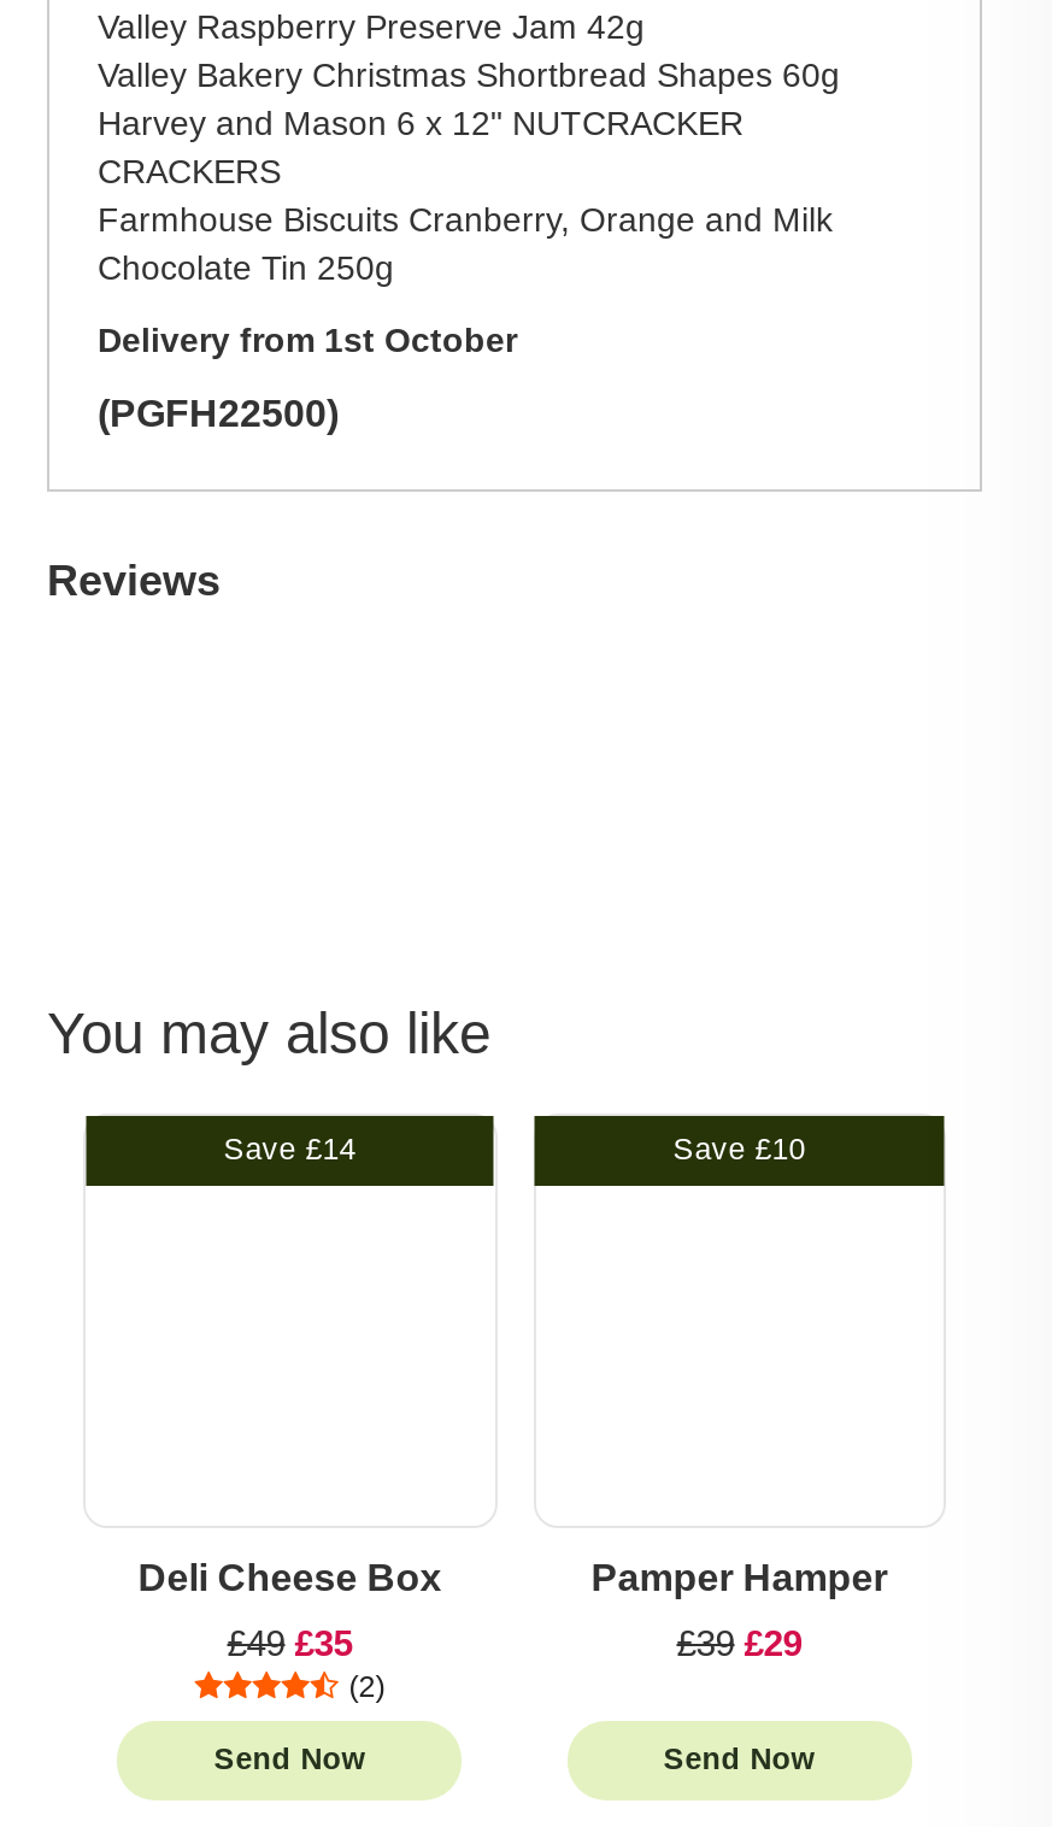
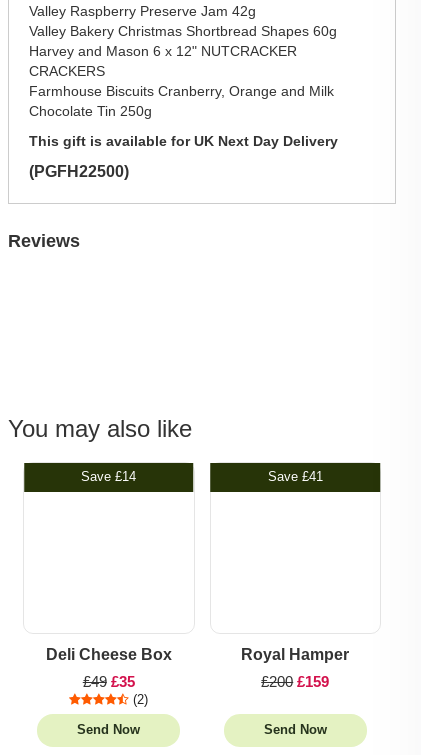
[98,321,517,359] Delivery from 1st October -> [29,133,338,149] This gift is available for UK Next Day Delivery
[673,1133,806,1167] Save £10 -> [268,470,323,484] Save £41
[591,1556,888,1597] Pamper Hamper -> [241,645,349,662] Royal Hamper
[677,1621,802,1662] £39 £29 -> [261,672,329,689] £200 £159

